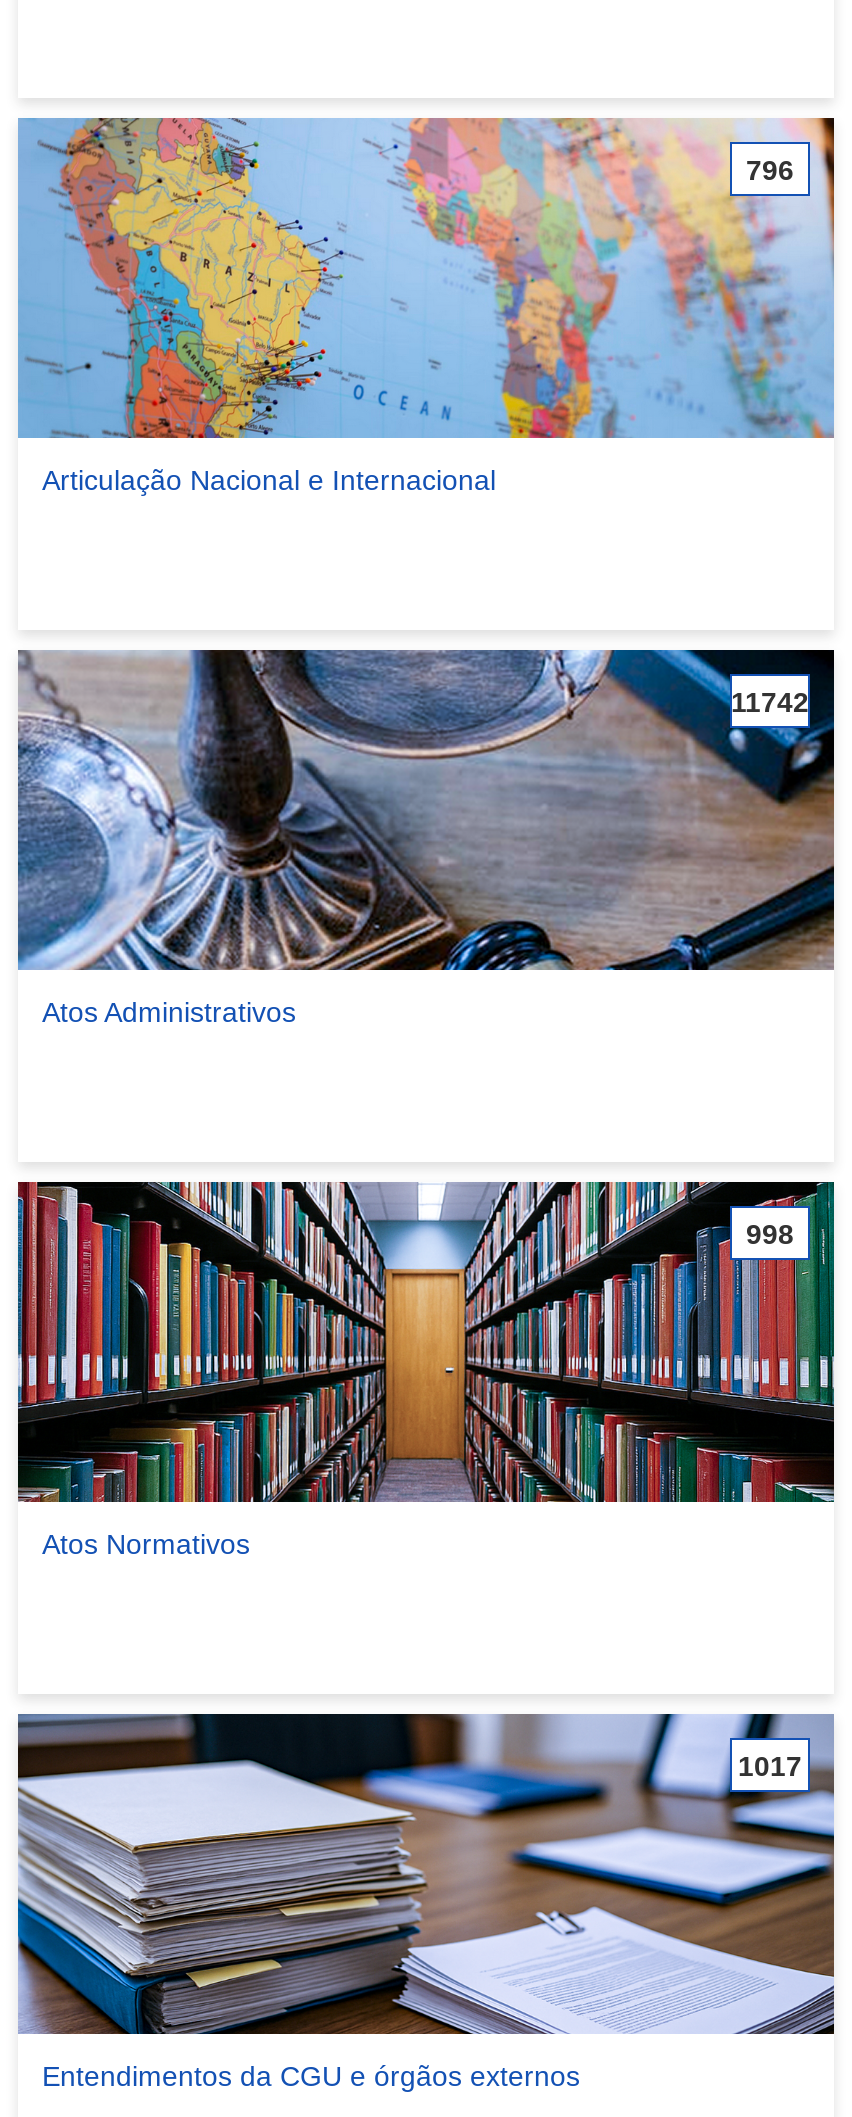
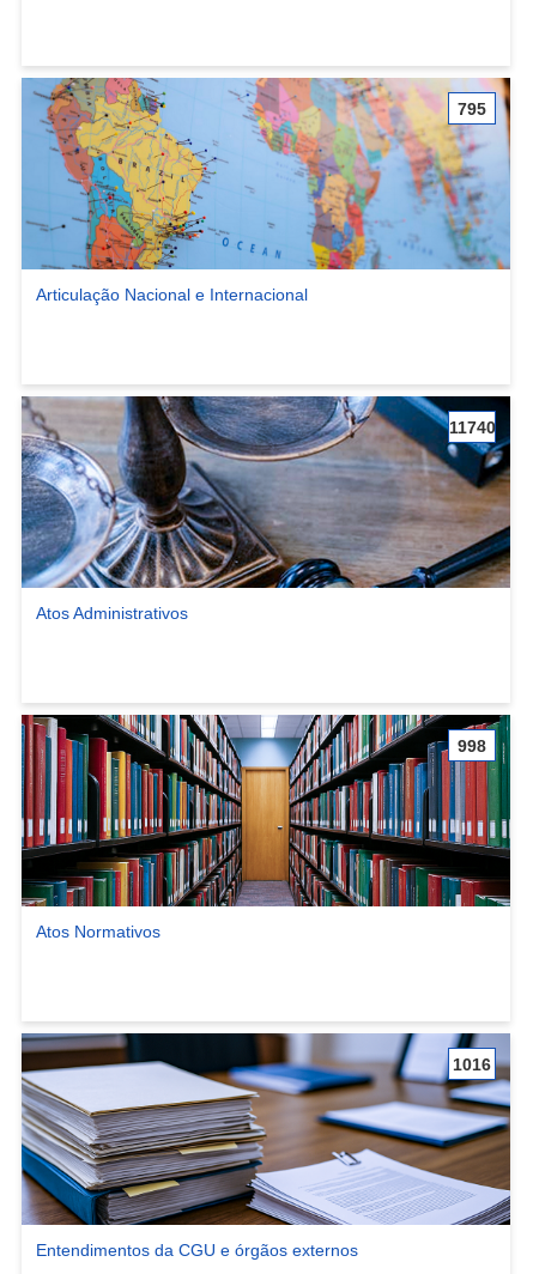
[746,153,794,185] 796 -> [458,99,486,118] 795
[731,685,809,717] 11742 -> [449,417,495,436] 11740
[738,1749,802,1781] 1017 -> [453,1054,491,1073] 1016

